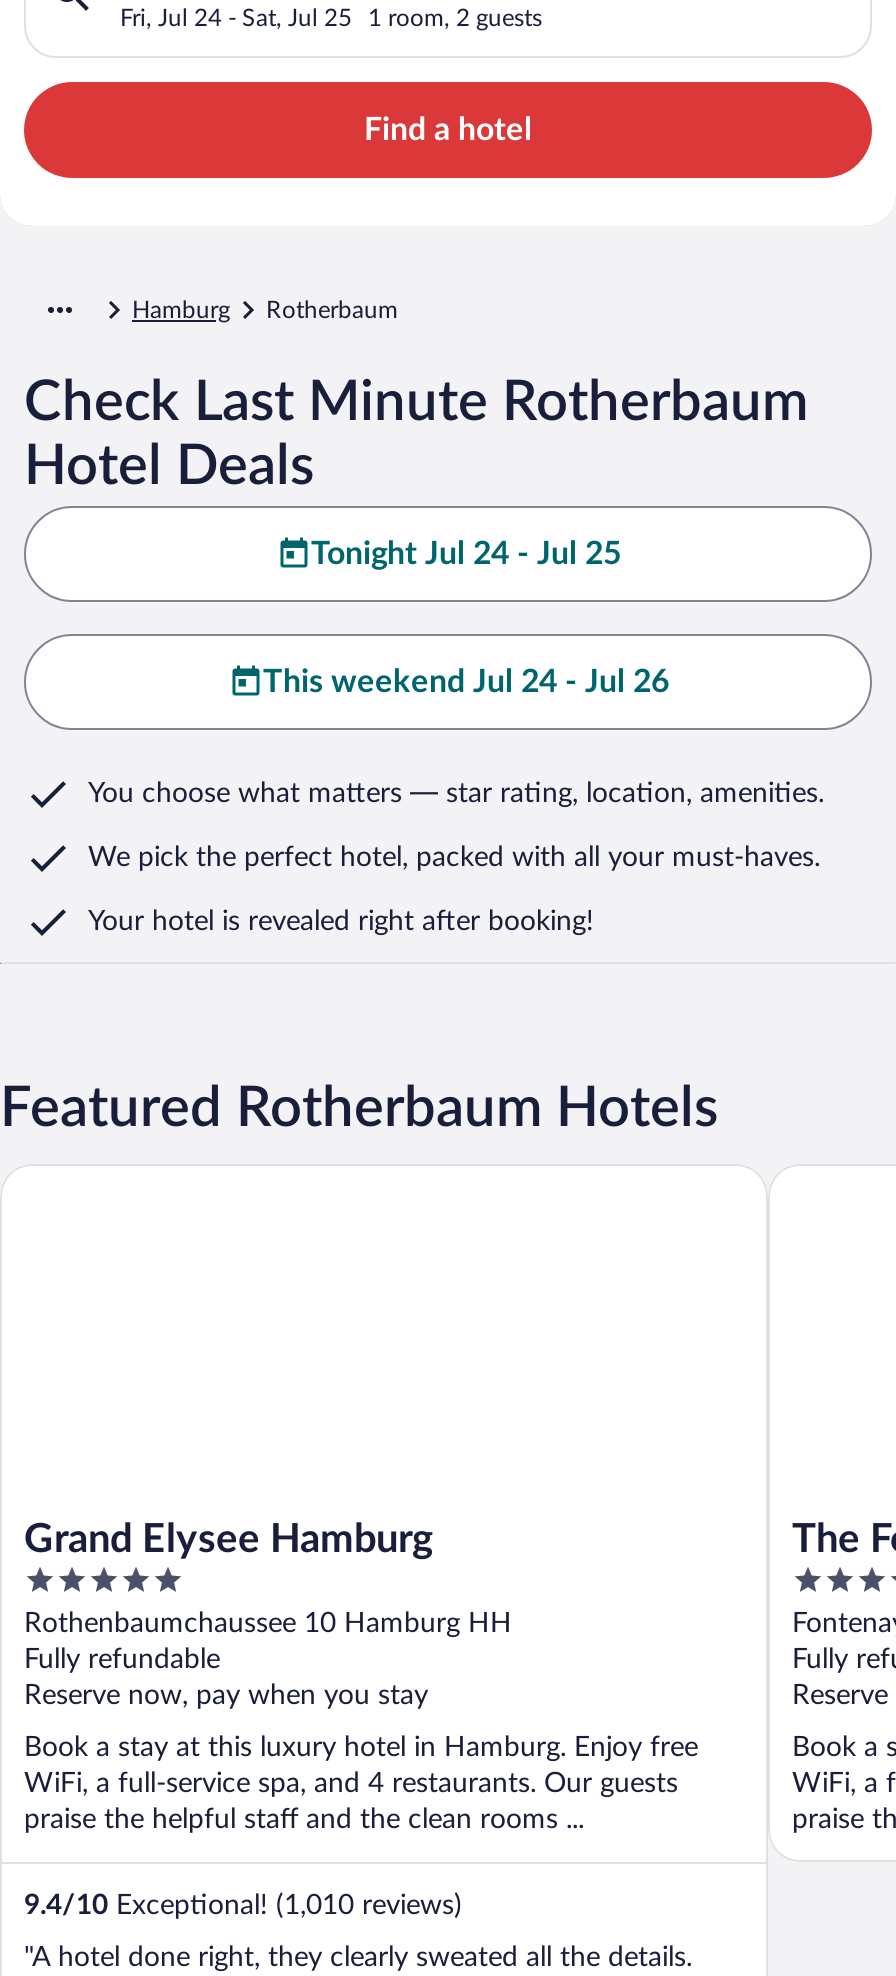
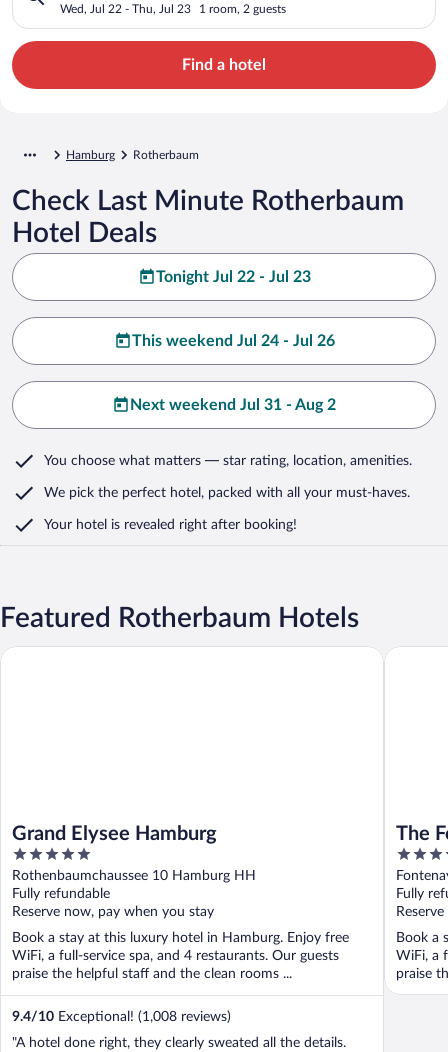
[120,5,352,29] Fri, Jul 24 - Sat, Jul 25 -> [60,3,191,15] Wed, Jul 22 - Thu, Jul 23
[311,537,621,569] Tonight Jul 24 - Jul 25 -> [155,269,310,285] Tonight Jul 22 - Jul 23
none -> [130,397,336,413] Next weekend Jul 31 - Aug 2
[24,1892,462,1920] 9.4/10 Exceptional! (1,010 reviews) -> [12,1010,231,1024] 9.4/10 Exceptional! (1,008 reviews)

